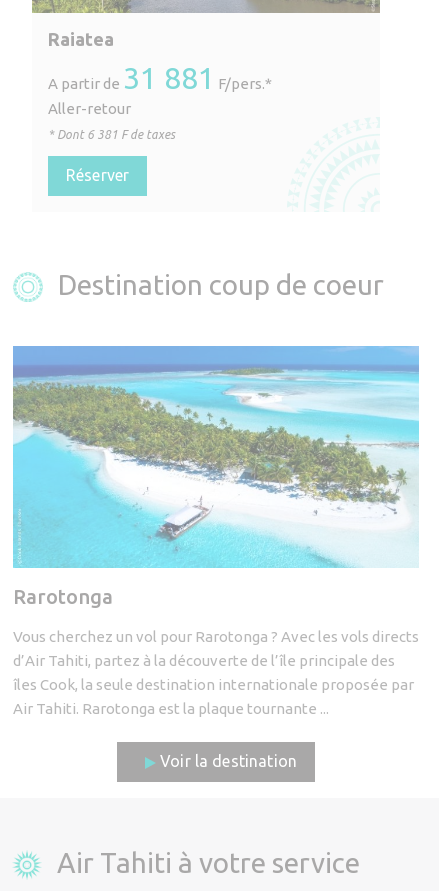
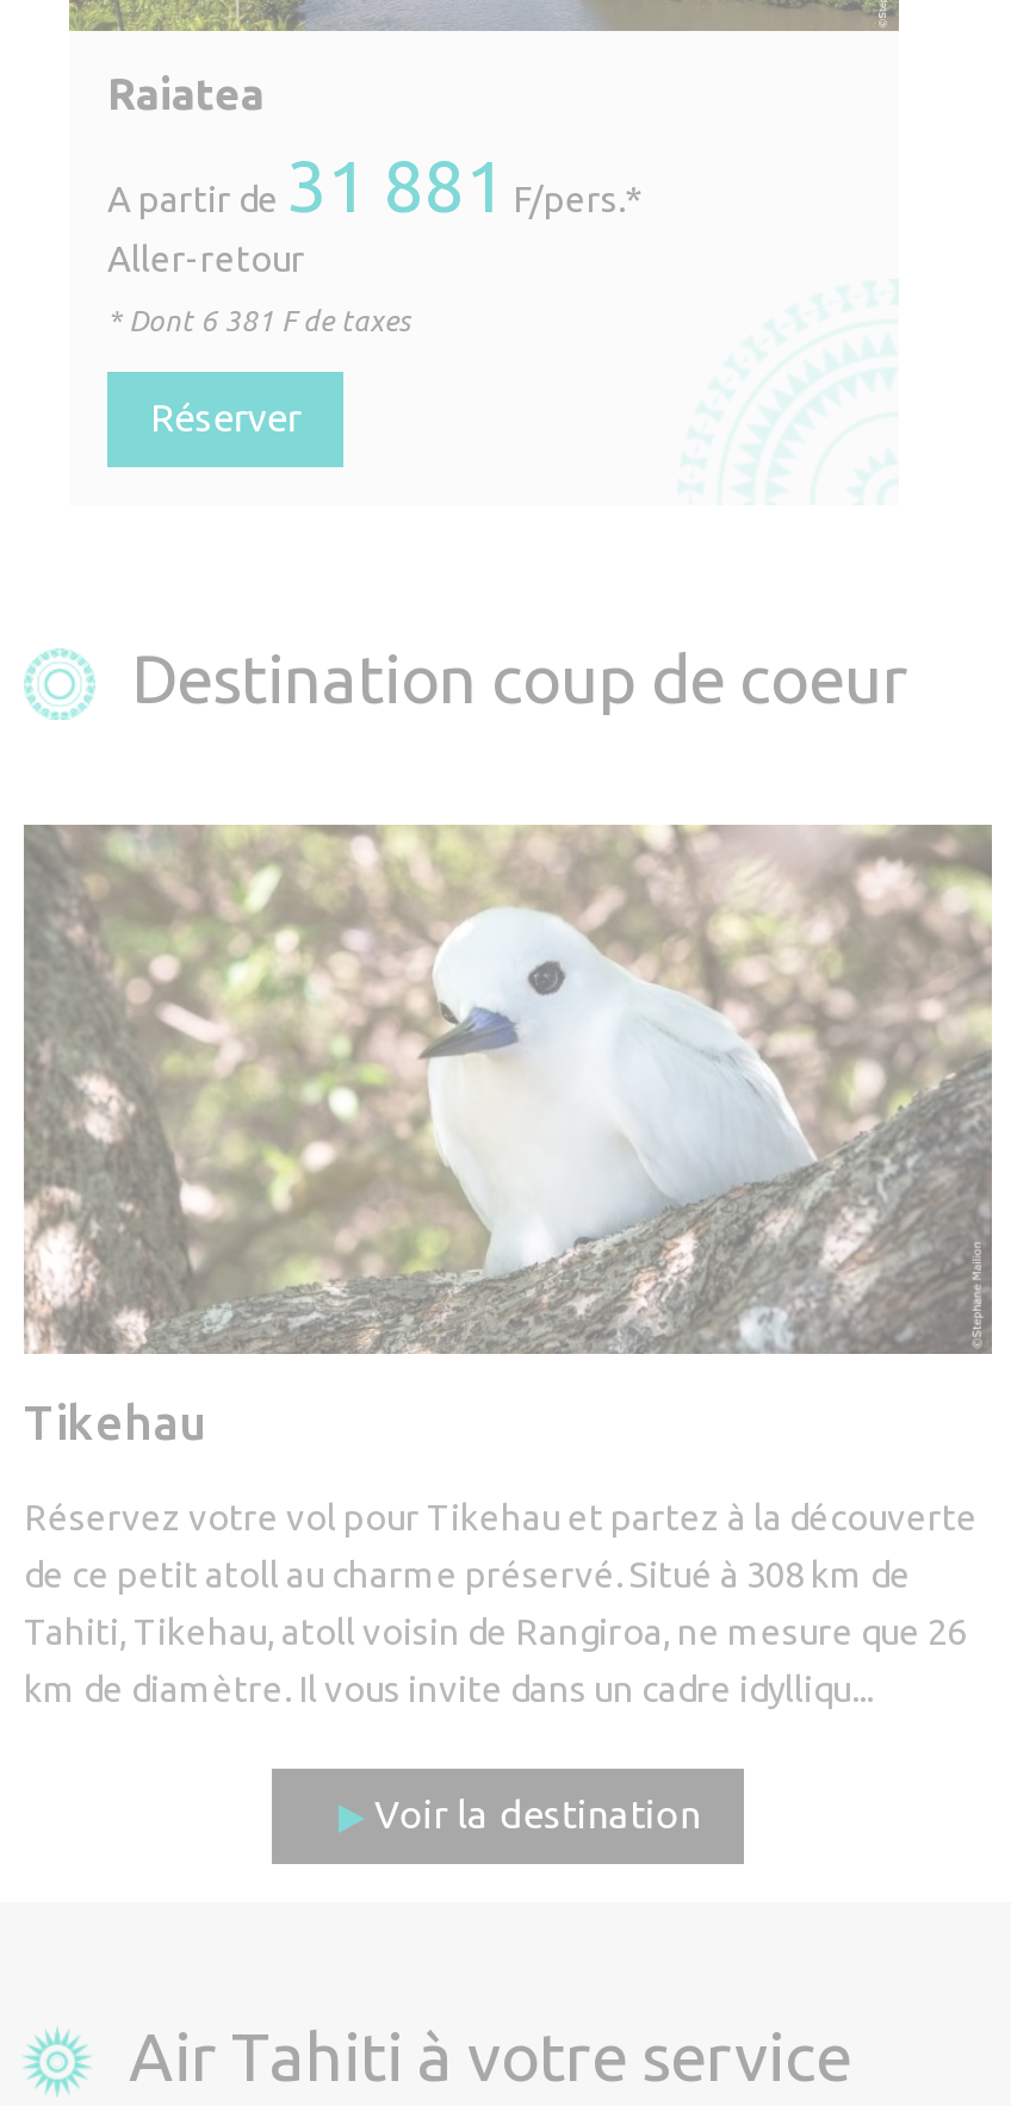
[12,345,420,608] [image] | Rarotonga -> [21,822,994,1450] [image] | Tikehau
[13,628,419,717] Vous cherchez un vol pour Rarotonga ? Avec les vols directs | d’Air Tahiti, partez à la découverte de l’île principale des | îles Cook, la seule destination internationale proposée par | Air Tahiti. Rarotonga est la plaque tournante ... -> [24,1498,978,1710] Réservez votre vol pour Tikehau et partez à la découverte | de ce petit atoll au charme préservé. Situé à 308 km de | Tahiti, Tikehau, atoll voisin de Rangiroa, ne mesure que 26 | km de diamètre. Il vous invite dans un cadre idylliqu...

